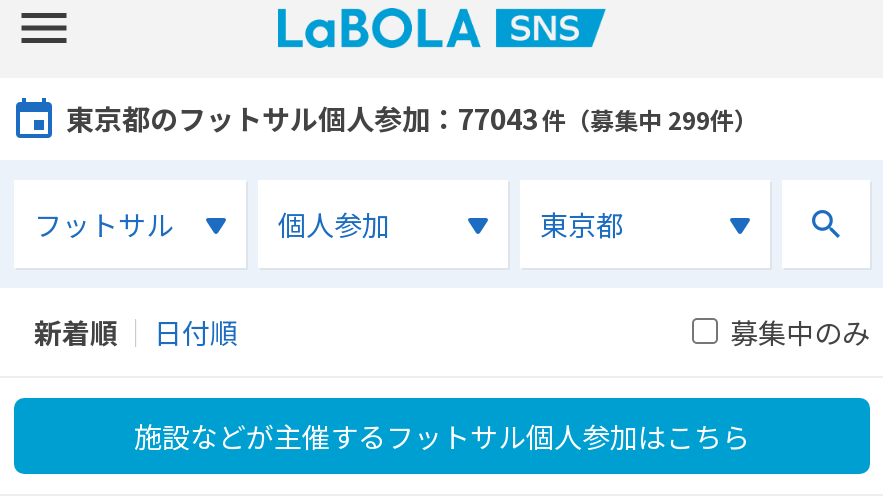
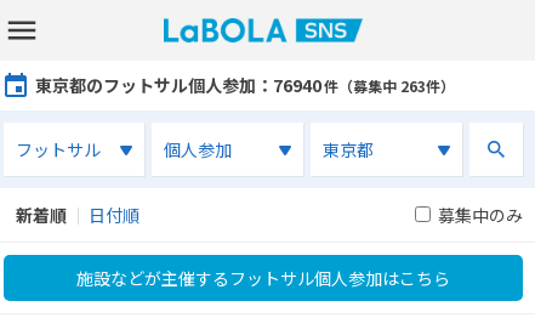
[66,98,758,138] 東京都のフットサル個人参加：77043 件（募集中 299件） -> [35,73,455,97] 東京都のフットサル個人参加：76940 件（募集中 263件）

